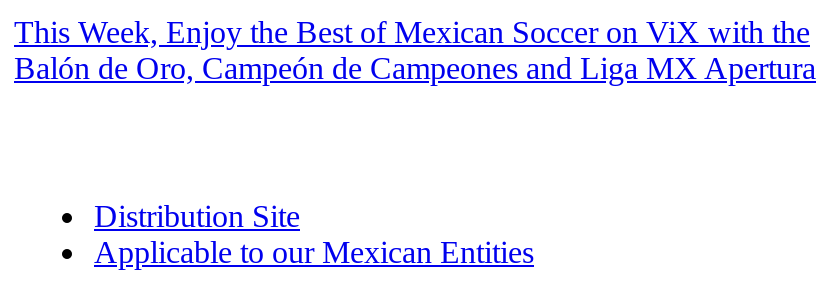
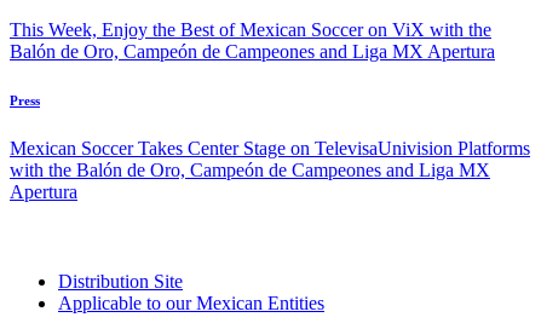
none -> [10,93,530,202] Press | Mexican Soccer Takes Center Stage on TelevisaUnivision Platforms | with the Balón de Oro, Campeón de Campeones and Liga MX | Apertura

